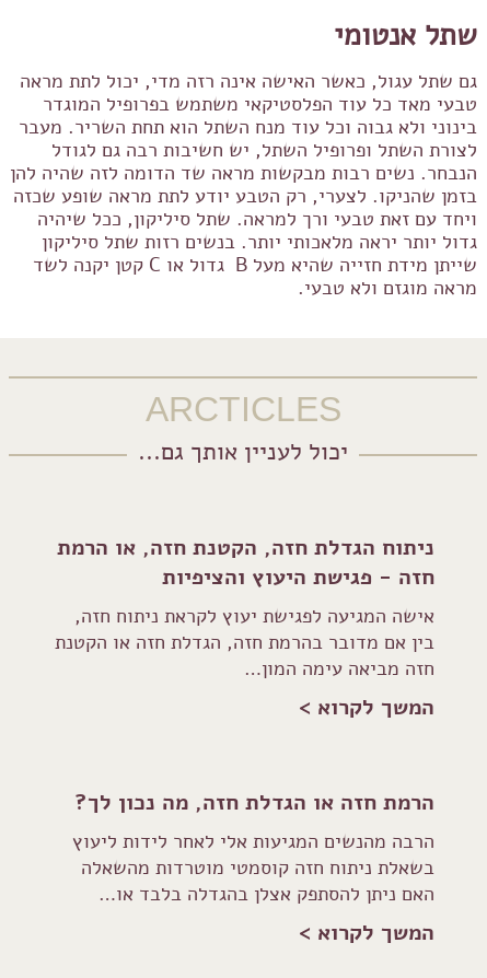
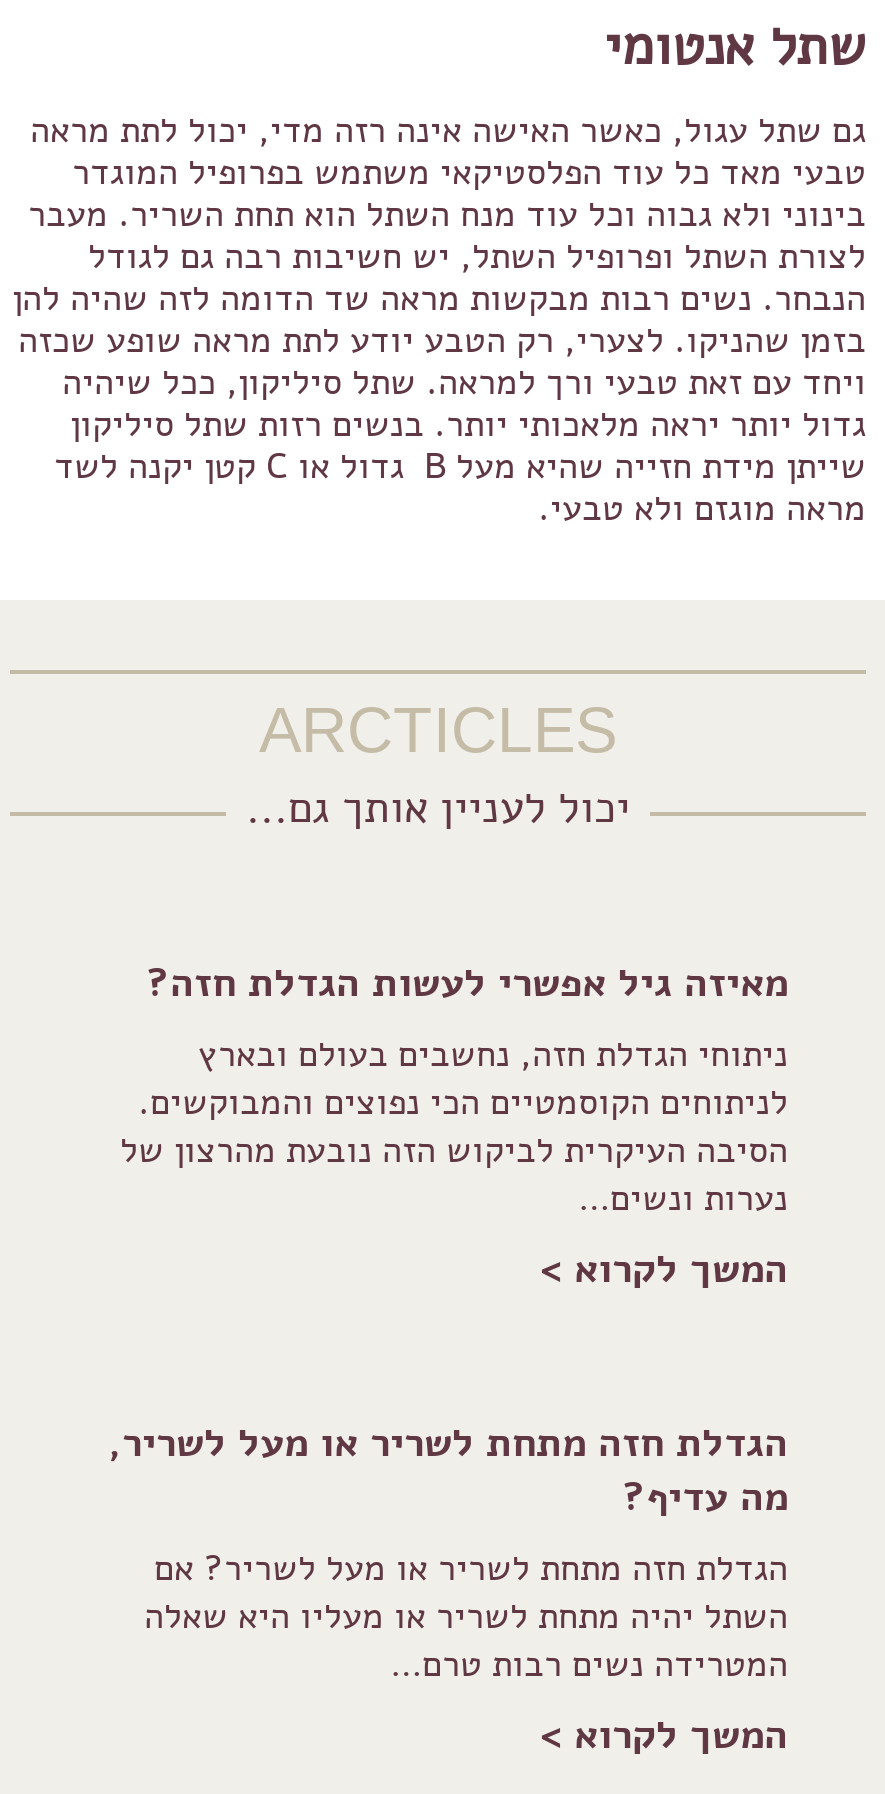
[55,533,434,682] ניתוח הגדלת חזה, הקטנת חזה, או הרמת | חזה - פגישת היעוץ והציפיות | אישה המגיעה לפגישת יעוץ לקראת ניתוח חזה, | בין אם מדובר בהרמת חזה, הגדלת חזה או הקטנת | חזה מביאה עימה המון… -> [120,956,788,1222] מאיזה גיל אפשרי לעשות הגדלת חזה? | ניתוחי הגדלת חזה, נחשבים בעולם ובארץ | לניתוחים הקוסמטיים הכי נפוצים והמבוקשים. | הסיבה העיקרית לביקוש הזה נובעת מהרצון של | נערות ונשים…
[72,788,434,907] הרמת חזה או הגדלת חזה, מה נכון לך? | הרבה מהנשים המגיעות אלי לאחר לידות ליעוץ | בשאלת ניתוח חזה קוסמטי מוטרדות מהשאלה | האם ניתן להסתפק אצלן בהגדלה בלבד או… -> [108,1416,788,1688] הגדלת חזה מתחת לשריר או מעל לשריר, | מה עדיף? | הגדלת חזה מתחת לשריר או מעל לשריר? אם | השתל יהיה מתחת לשריר או מעליו היא שאלה | המטרידה נשים רבות טרם…

